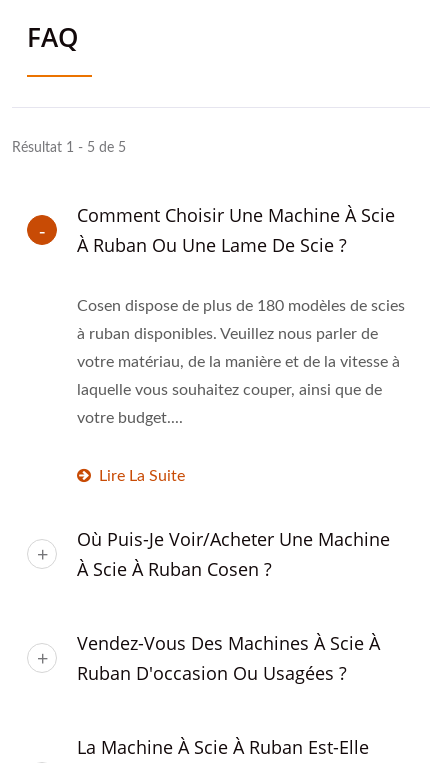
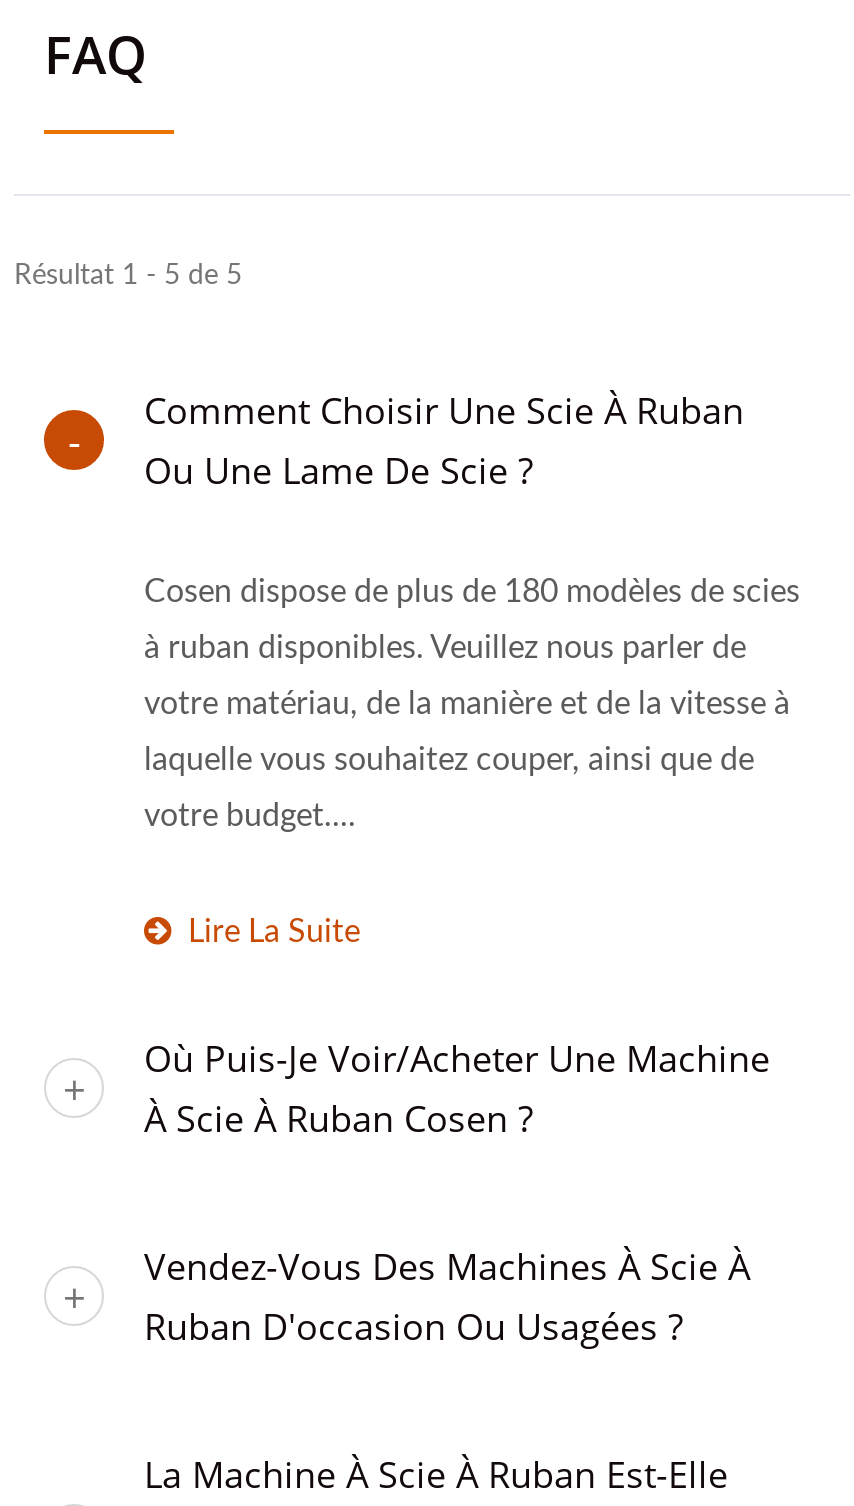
[77,203,395,257] Comment Choisir Une Machine À Scie | À Ruban Ou Une Lame De Scie ? -> [144,386,744,494] Comment Choisir Une Scie À Ruban | Ou Une Lame De Scie ?

